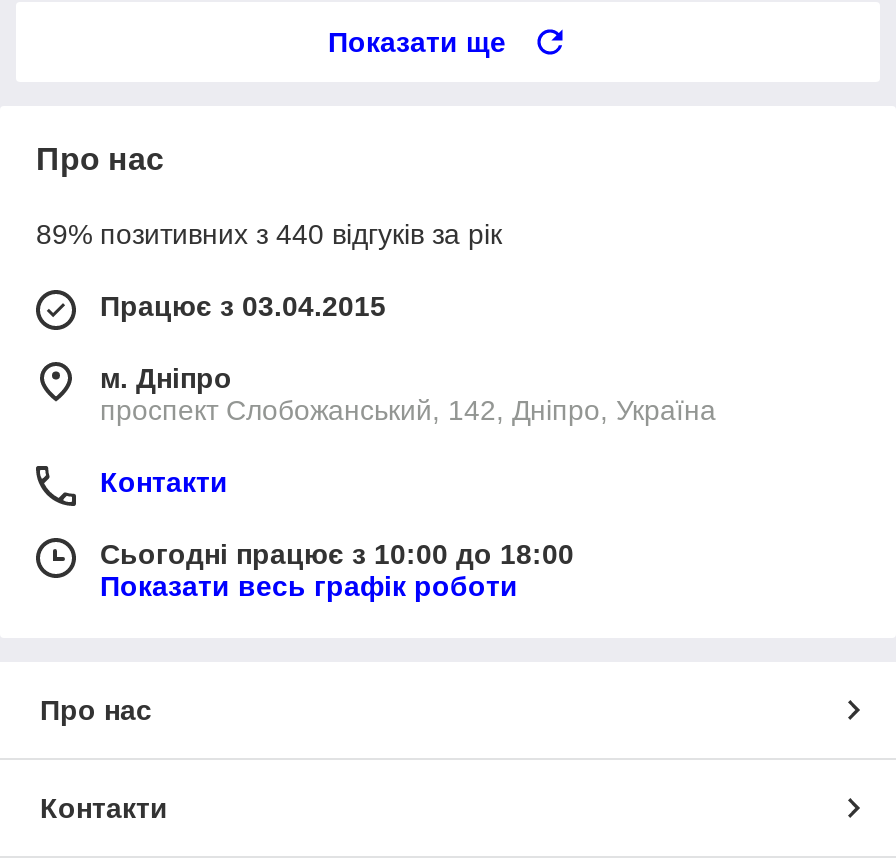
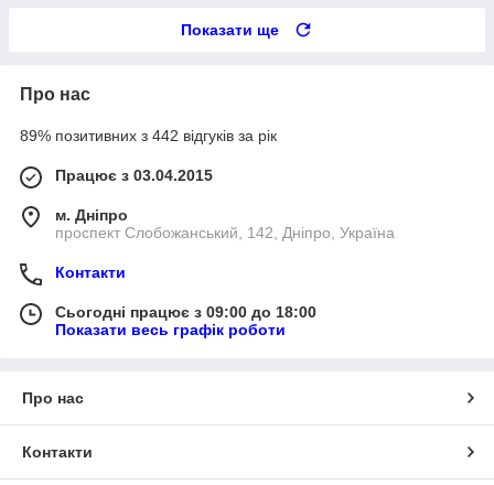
[36,218,502,250] 89% позитивних з 440 відгуків за рік -> [20,127,277,144] 89% позитивних з 442 відгуків за рік
[100,538,574,570] Сьогодні працює з 10:00 до 18:00 -> [55,303,316,321] Сьогодні працює з 09:00 до 18:00

